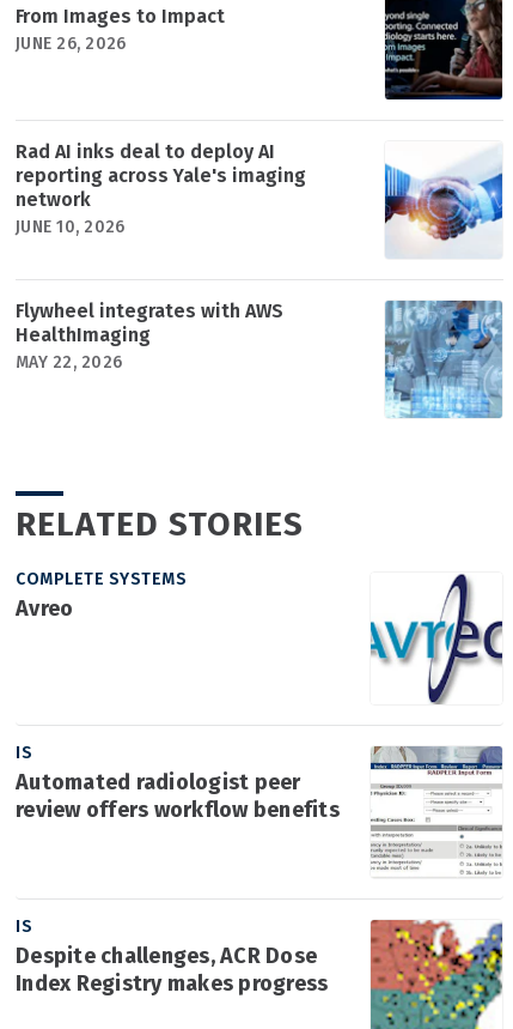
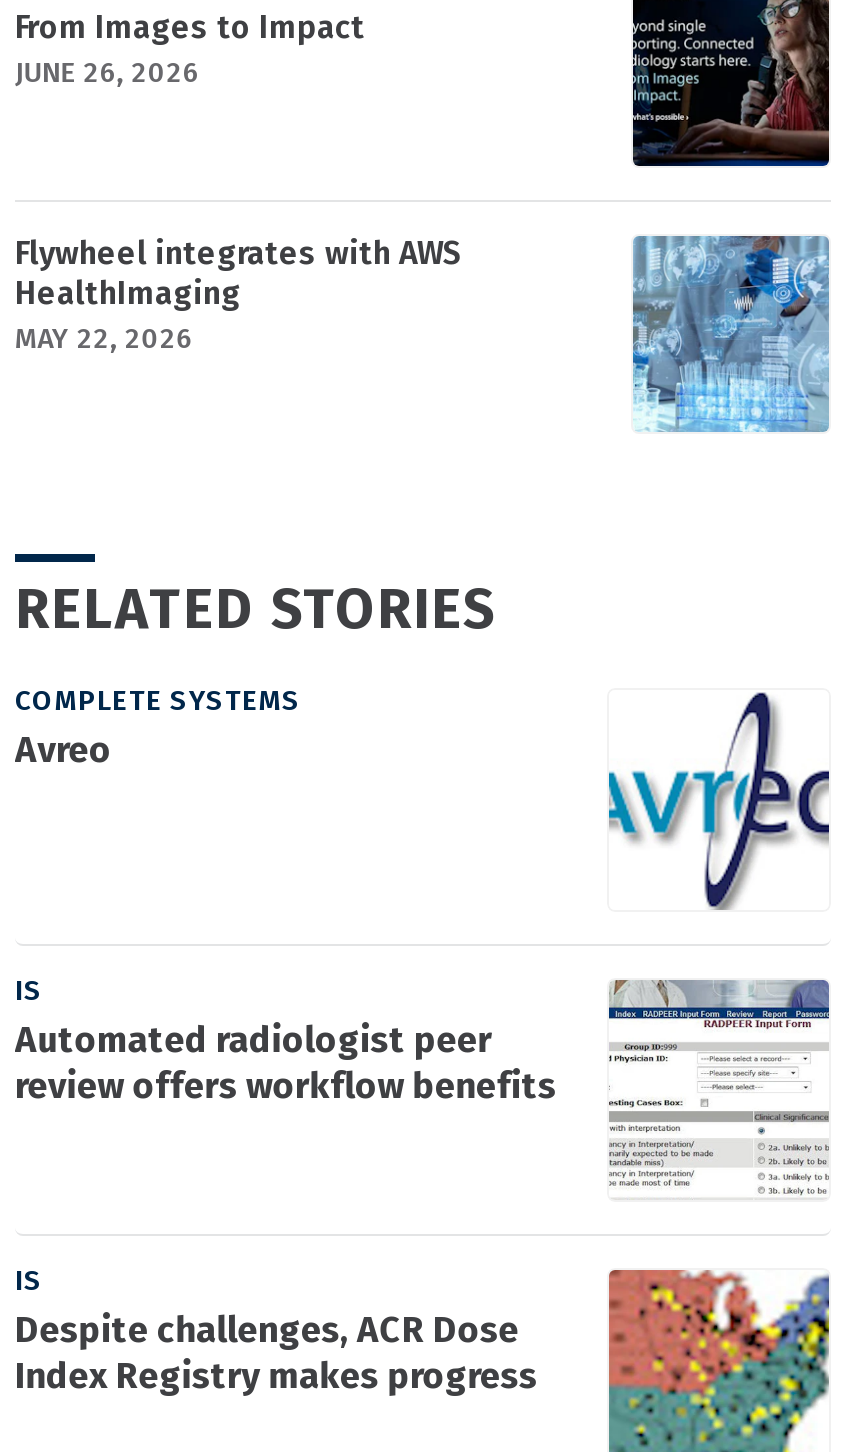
[16,140,306,237] Rad AI inks deal to deploy AI | reporting across Yale's imaging | network | JUNE 10, 2026 -> none
[384,141,502,258] [image] -> none

